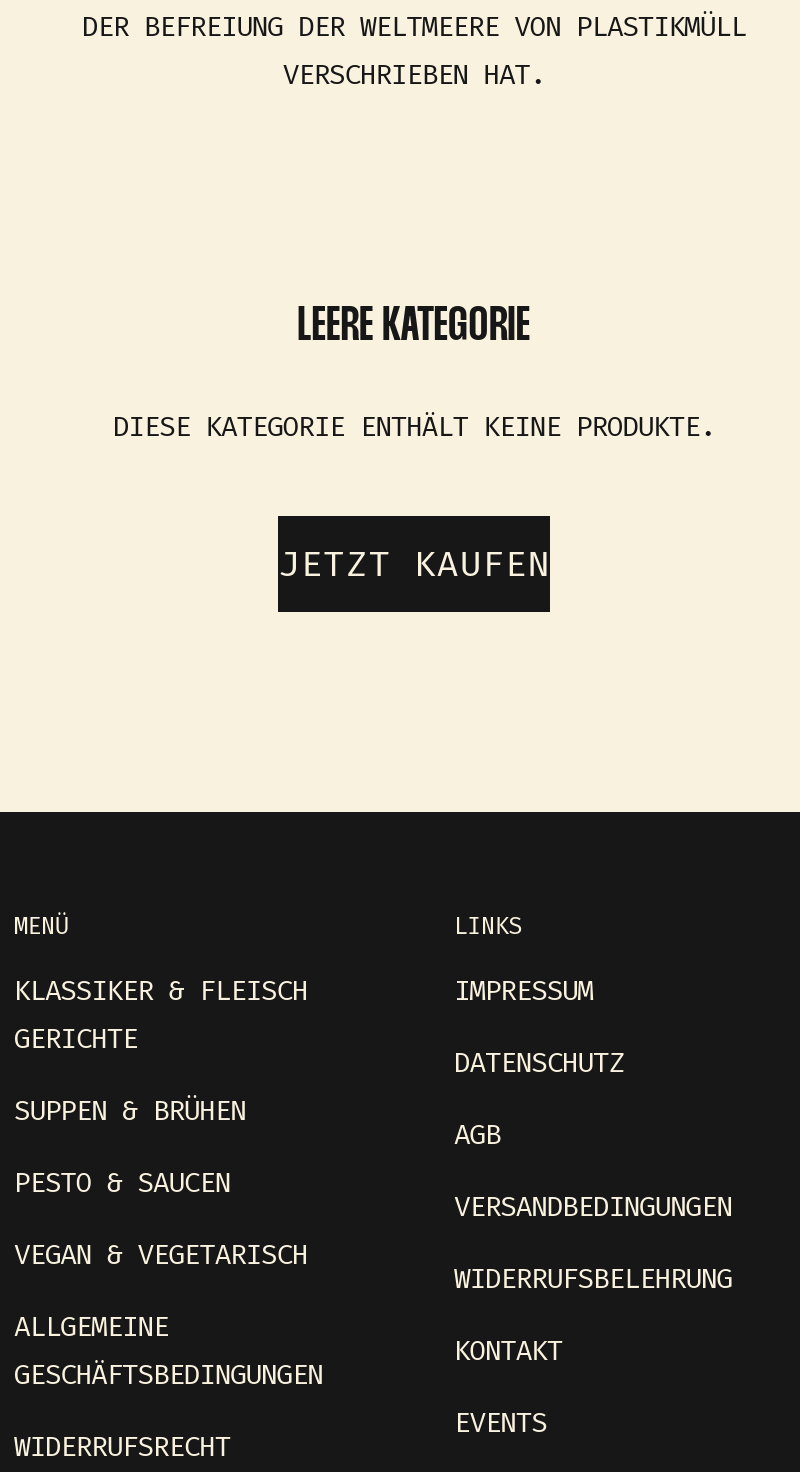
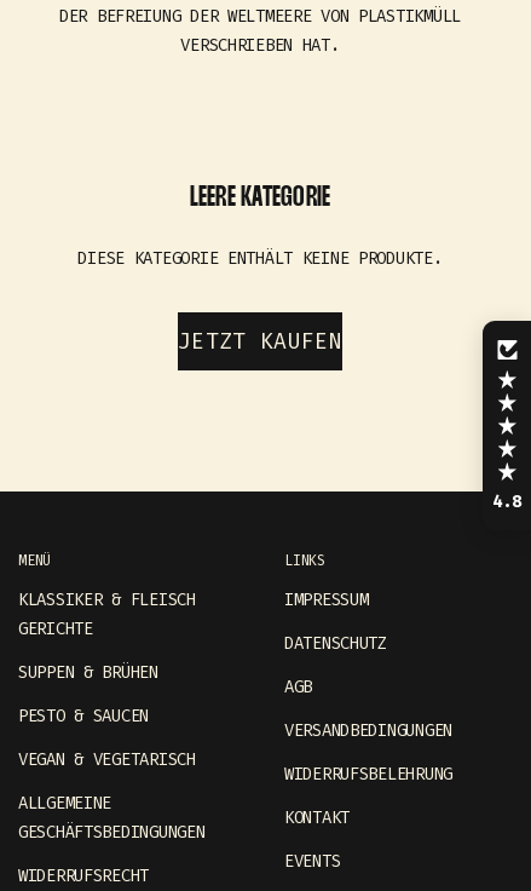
none -> [480,320,527,513] [image] | 4.8

